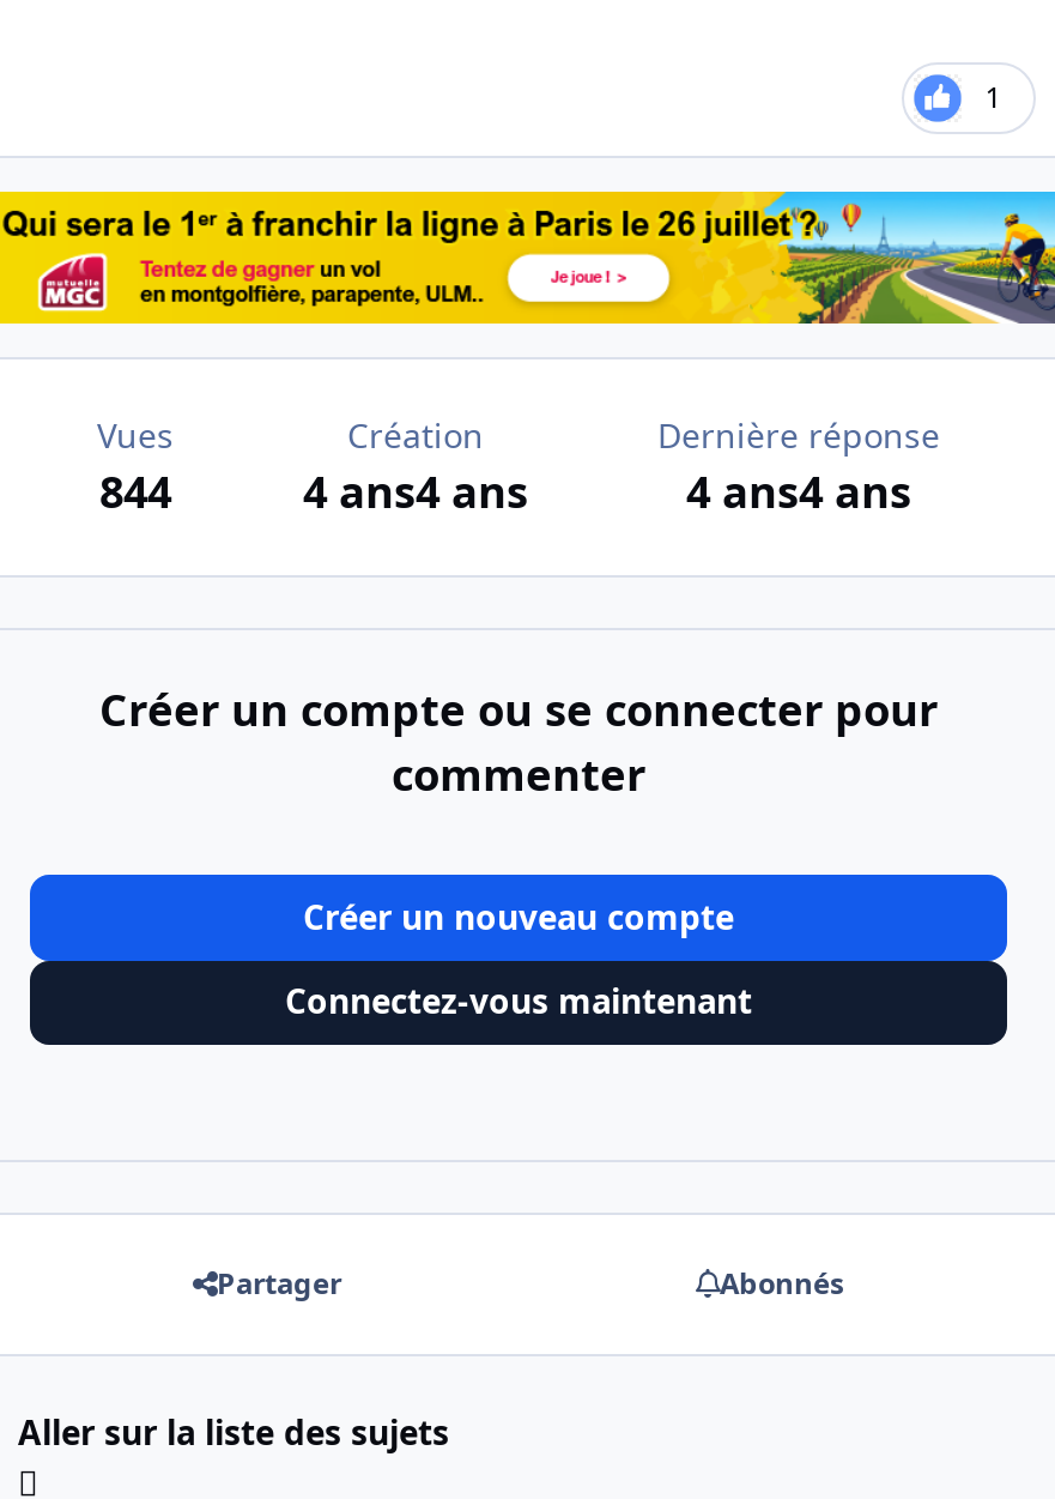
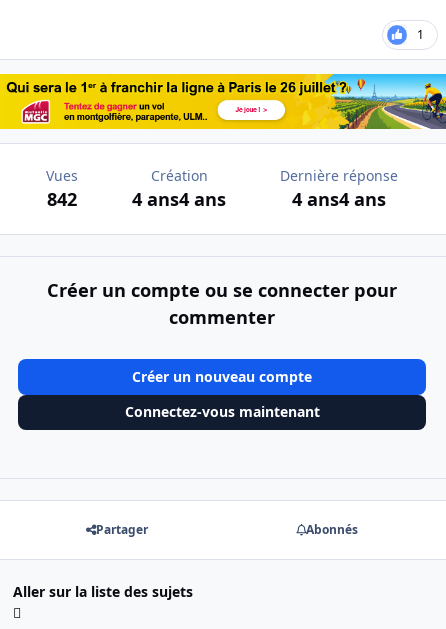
[99,463,171,521] 844 -> [47,187,77,211] 842

